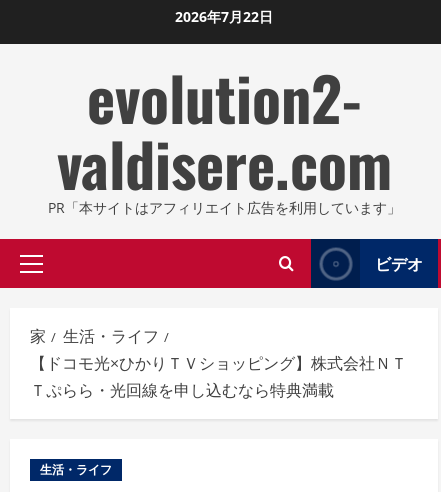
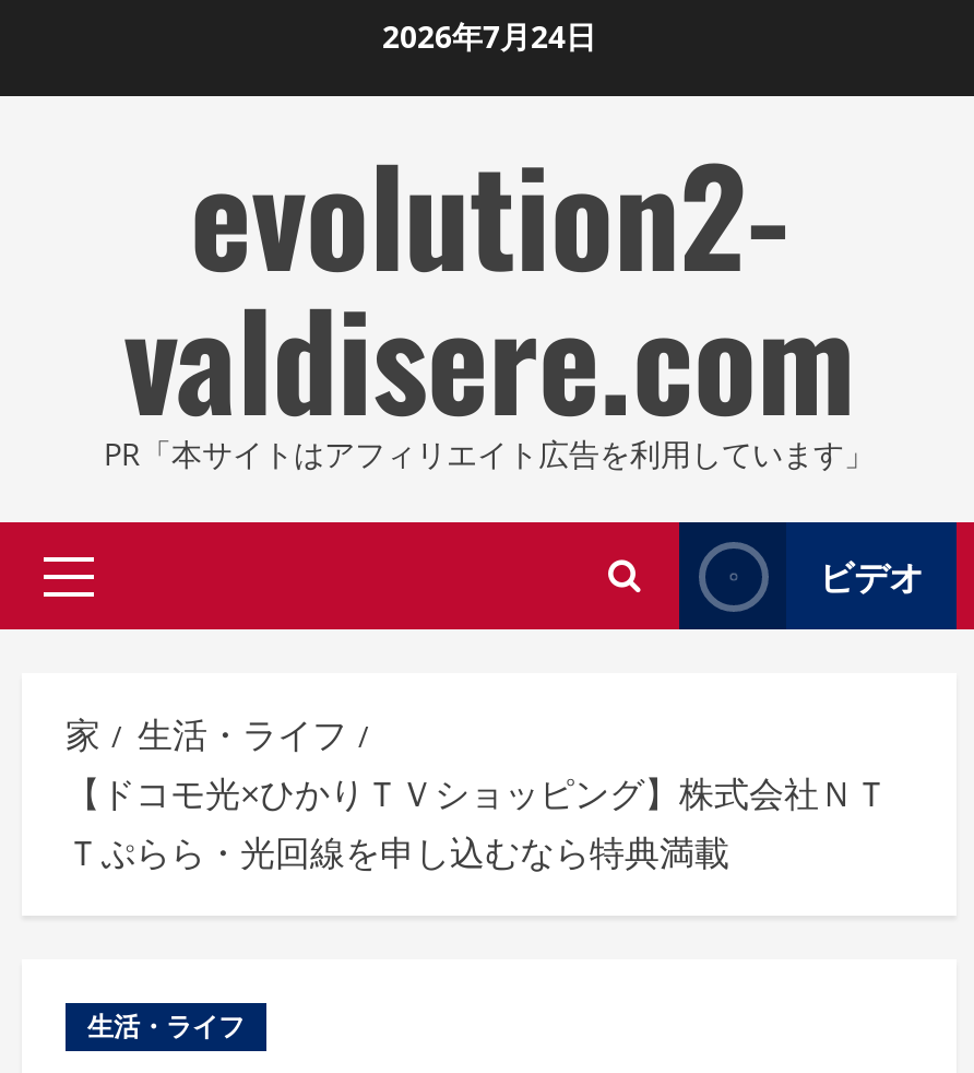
[175,7,273,26] 2026年7月22日 -> [382,15,596,57] 2026年7月24日

